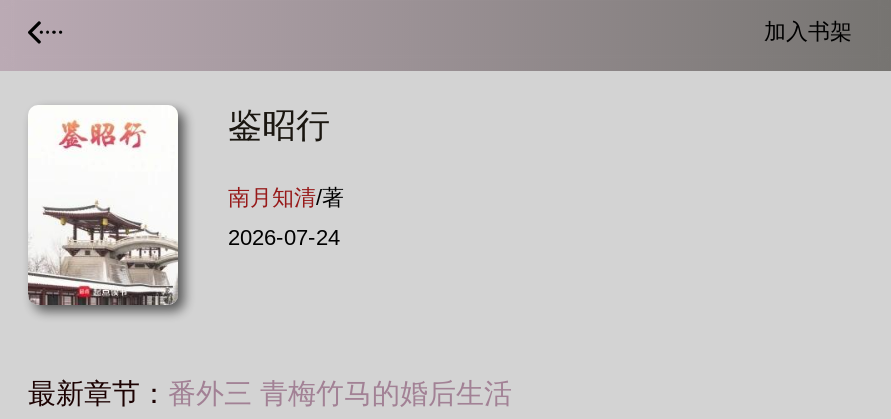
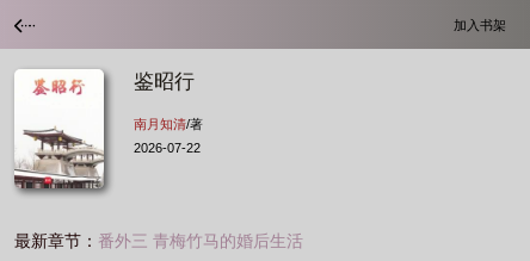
[228,225,340,249] 2026-07-24 -> [134,141,201,155] 2026-07-22

